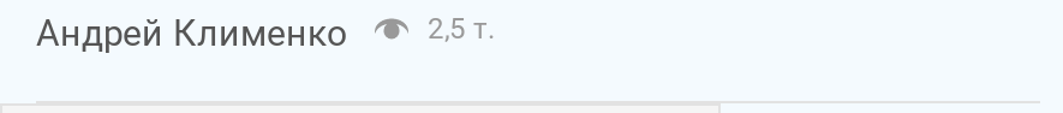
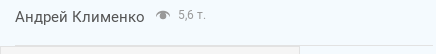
[428,13,495,46] 2,5 т. -> [178,8,206,22] 5,6 т.

